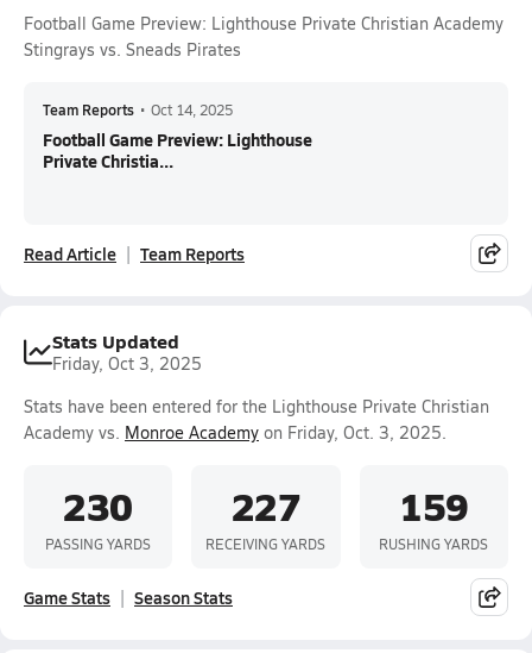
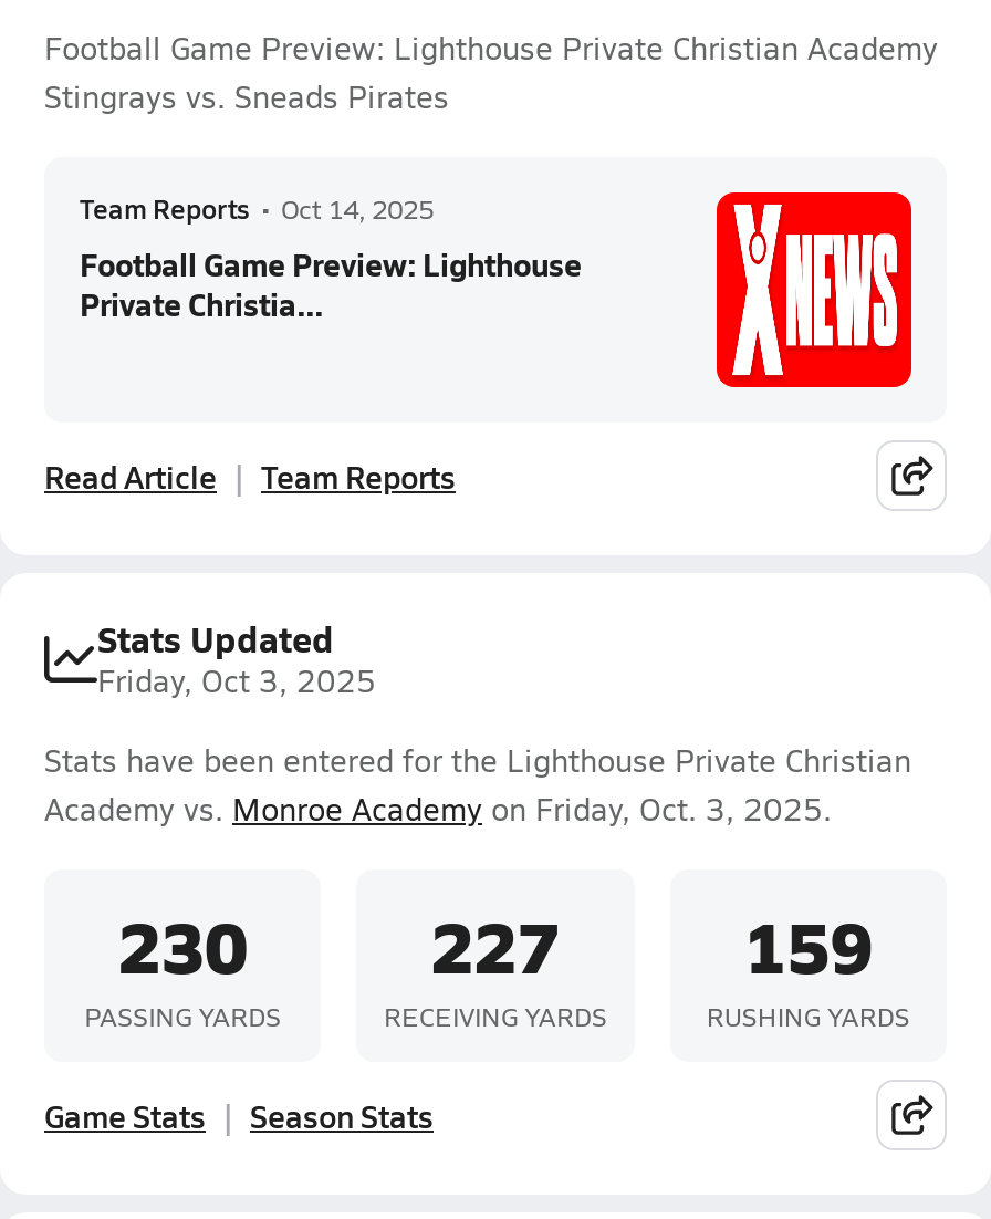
none -> [714,190,914,389] [image]

